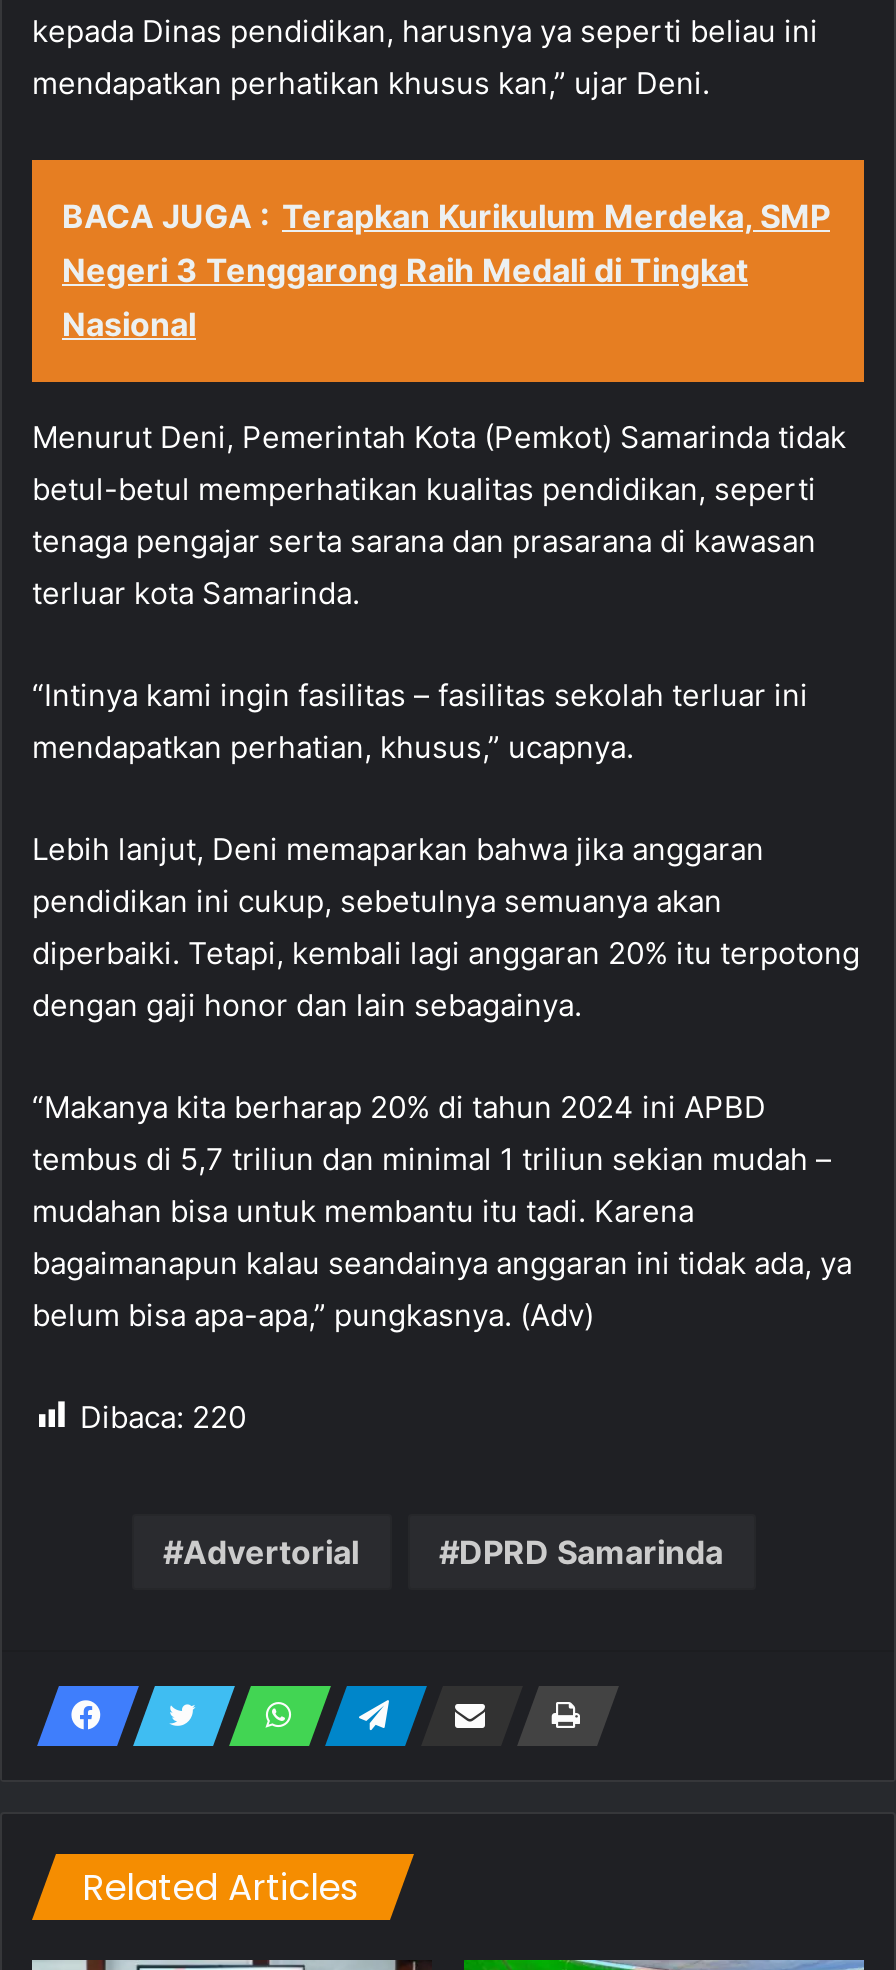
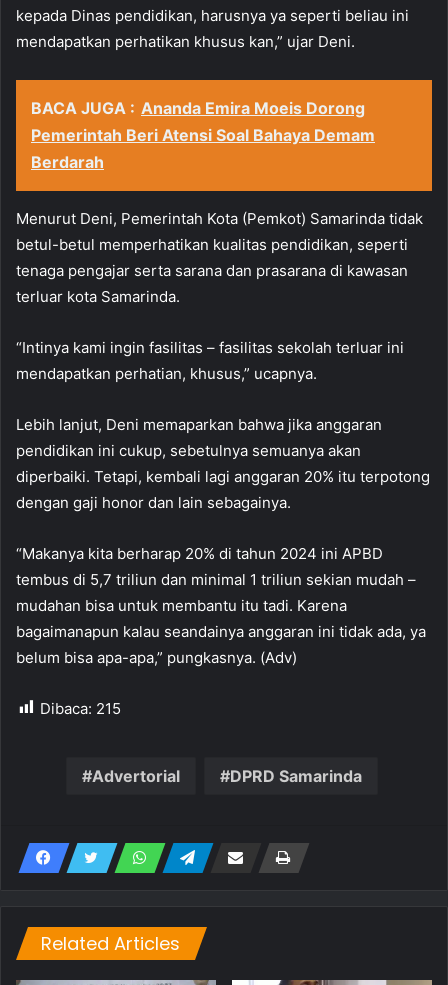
[62,195,830,343] BACA JUGA : Terapkan Kurikulum Merdeka, SMP | Negeri 3 Tenggarong Raih Medali di Tingkat | Nasional -> [31,97,375,171] BACA JUGA : Ananda Emira Moeis Dorong | Pemerintah Beri Atensi Soal Bahaya Demam | Berdarah
[80,1397,246,1435] Dibaca: 220 -> [40,698,121,717] Dibaca: 215

